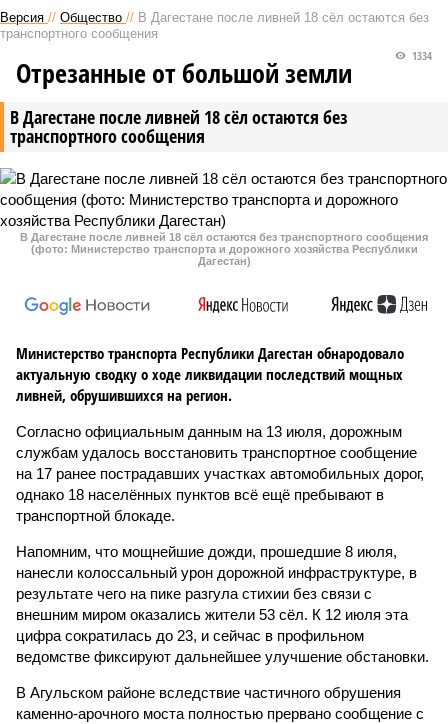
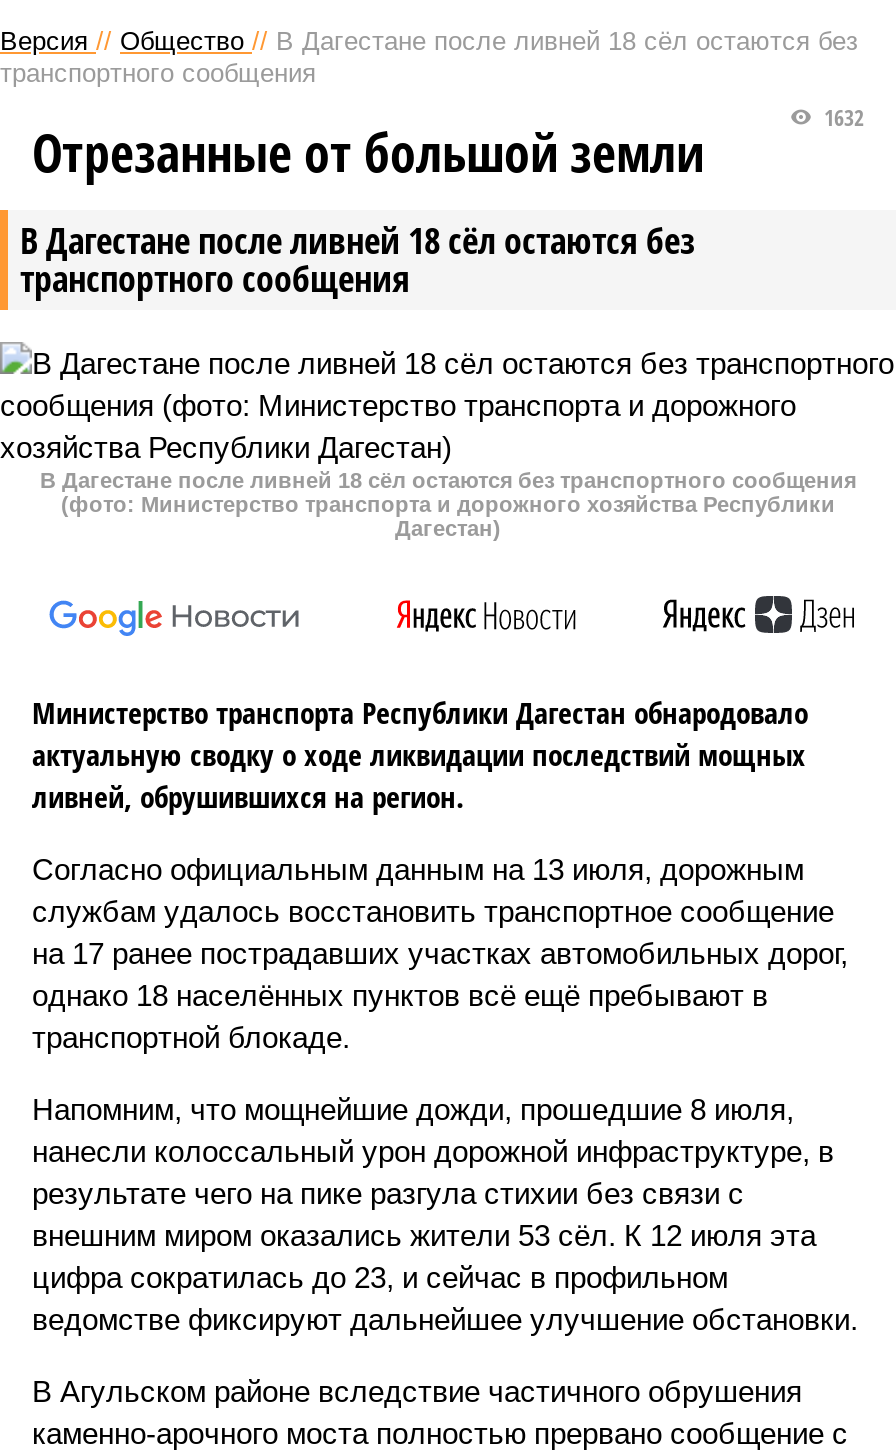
[409,48,432,63] 1334 -> [818,102,864,132] 1632

